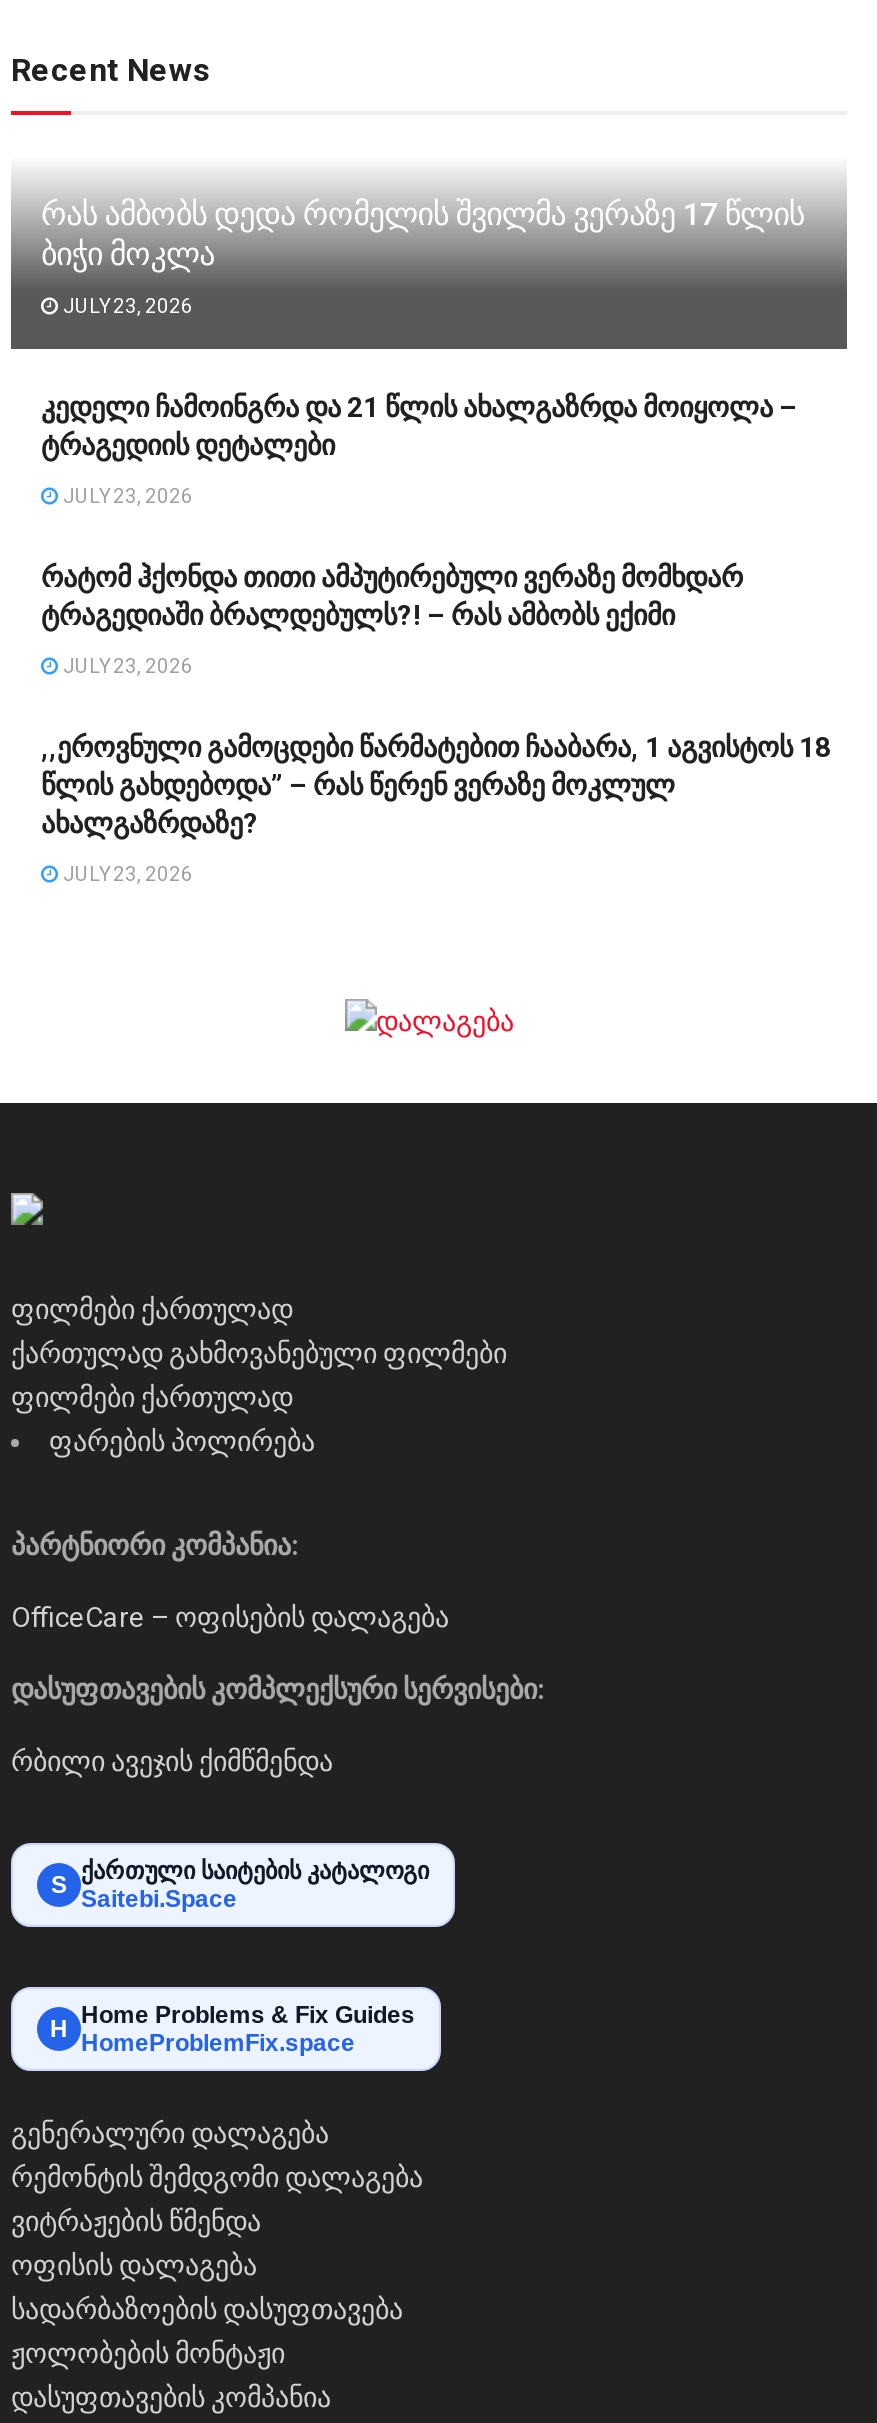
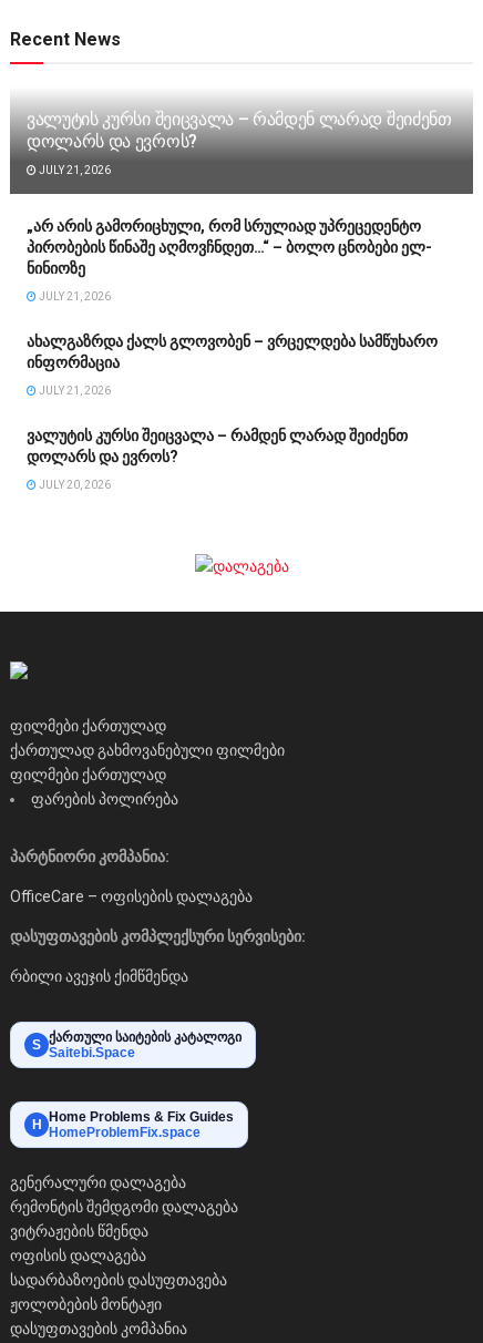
[41,195,804,273] რას ამბობს დედა რომელის შვილმა ვერაზე 17 წლის | ბიჭი მოკლა -> [27,109,452,152] ვალუტის კურსი შეიცვალა – რამდენ ლარად შეიძენთ | დოლარს და ევროს?
[59,295,193,317] JULY 23, 2026 -> [37,164,111,176] JULY 21, 2026
[41,391,797,461] კედელი ჩამოინგრა და 21 წლის ახალგაზრდა მოიყოლა – | ტრაგედიის დეტალები -> [27,217,432,277] „არ არის გამორიცხული, რომ სრულიად უპრეცედენტო | პირობების წინაშე აღმოვჩნდეთ…“ – ბოლო ცნობები ელ- | ნინიოზე
[59,485,193,507] JULY 23, 2026 -> [37,291,111,303] JULY 21, 2026
[41,561,743,631] რატომ ჰქონდა თითი ამპუტირებული ვერაზე მომხდარ | ტრაგედიაში ბრალდებულს?! – რას ამბობს ექიმი -> [27,333,438,371] ახალგაზრდა ქალს გლოვობენ – ვრცელდება სამწუხარო | ინფორმაცია
[59,655,193,677] JULY 23, 2026 -> [37,385,111,397] JULY 21, 2026
[41,731,831,839] ,,ეროვნული გამოცდები წარმატებით ჩააბარა, 1 აგვისტოს 18 | წლის გახდებოდა” – რას წერენ ვერაზე მოკლულ | ახალგაზრდაზე? -> [27,427,408,466] ვალუტის კურსი შეიცვალა – რამდენ ლარად შეიძენთ | დოლარს და ევროს?
[59,863,193,885] JULY 23, 2026 -> [37,479,111,491] JULY 20, 2026

